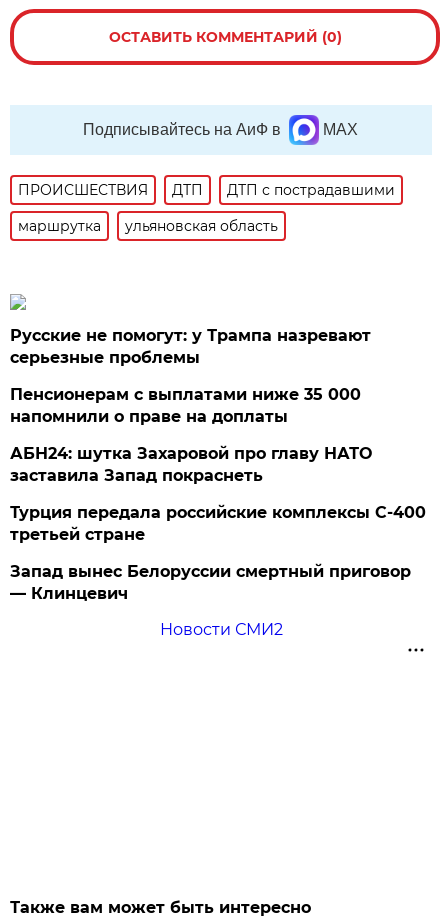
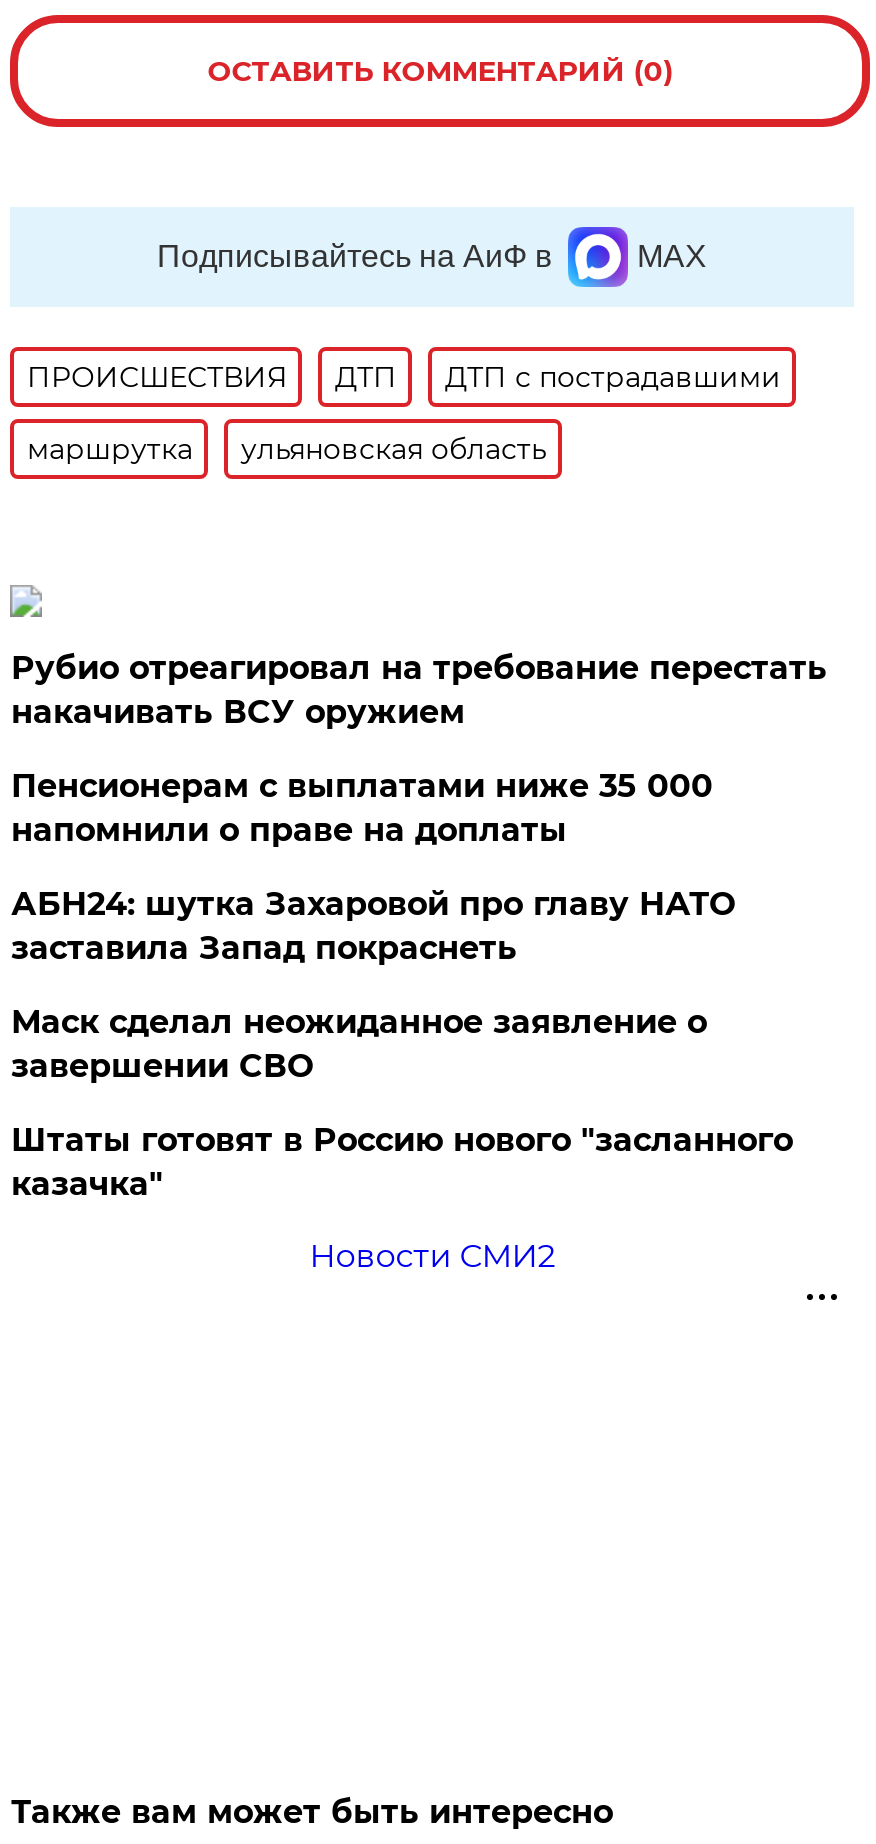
[10,326,371,367] Русские не помогут: у Трампа назревают | серьезные проблемы -> [11,649,827,731] Рубио отреагировал на требование перестать | накачивать ВСУ оружием
[10,503,426,544] Турция передала российские комплексы С-400 | третьей стране -> [11,1003,707,1085] Маск сделал неожиданное заявление о | завершении СВО
[10,562,411,603] Запад вынес Белоруссии смертный приговор | — Клинцевич -> [11,1121,793,1203] Штаты готовят в Россию нового "засланного | казачка"

